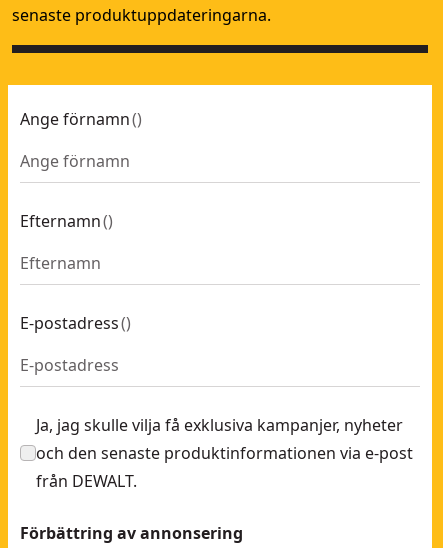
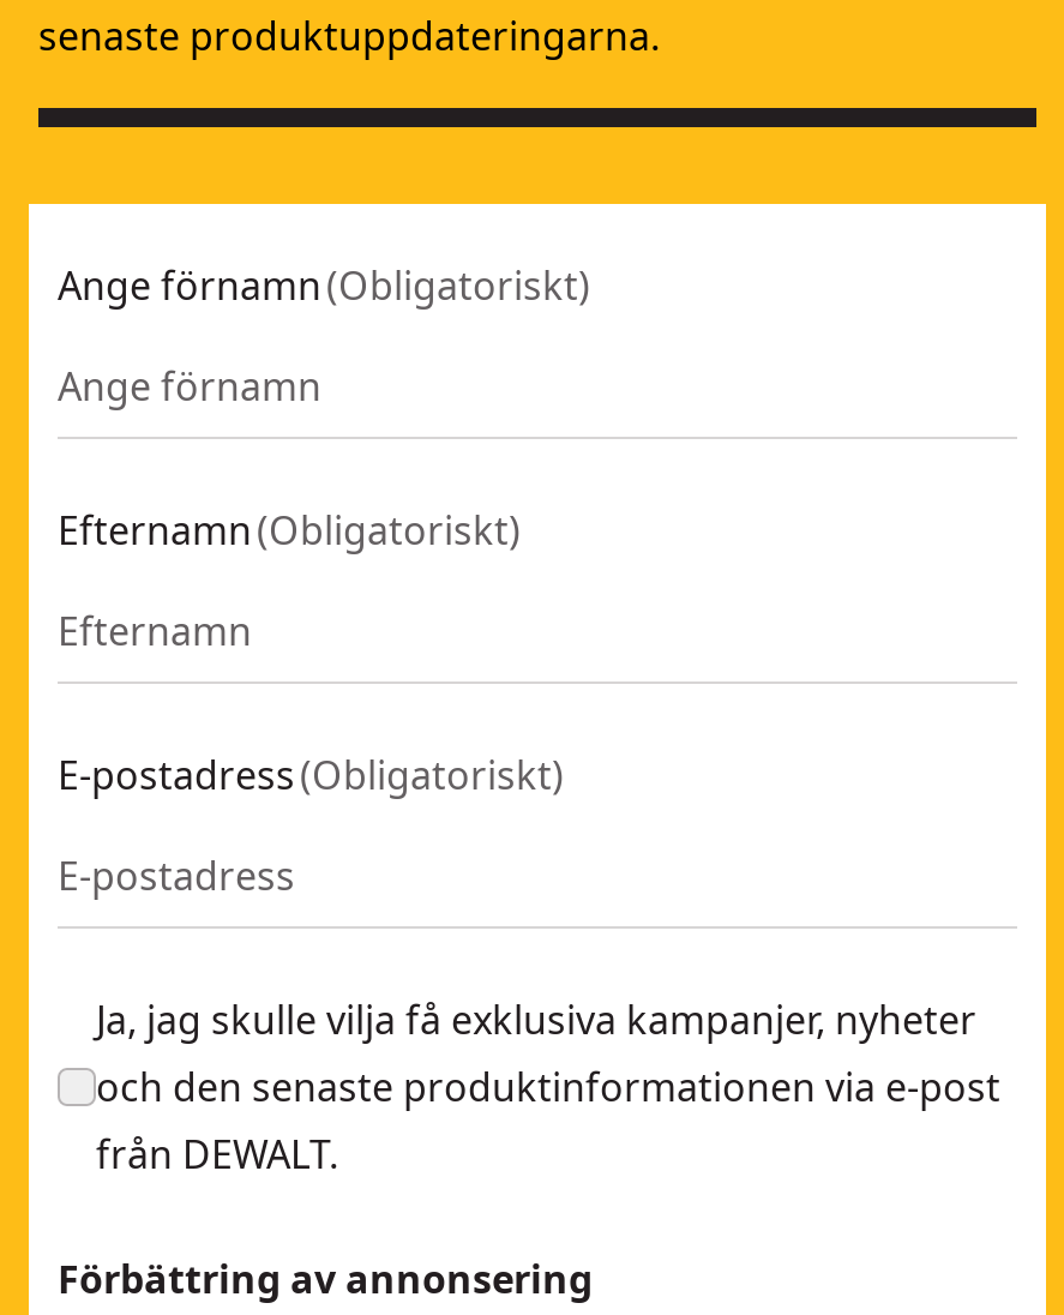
[20,108,142,130] Ange förnamn () -> [58,259,590,312] Ange förnamn (Obligatoriskt)
[20,210,113,232] Efternamn () -> [58,504,521,557] Efternamn (Obligatoriskt)
[20,312,131,334] E-postadress () -> [58,749,564,801] E-postadress (Obligatoriskt)

